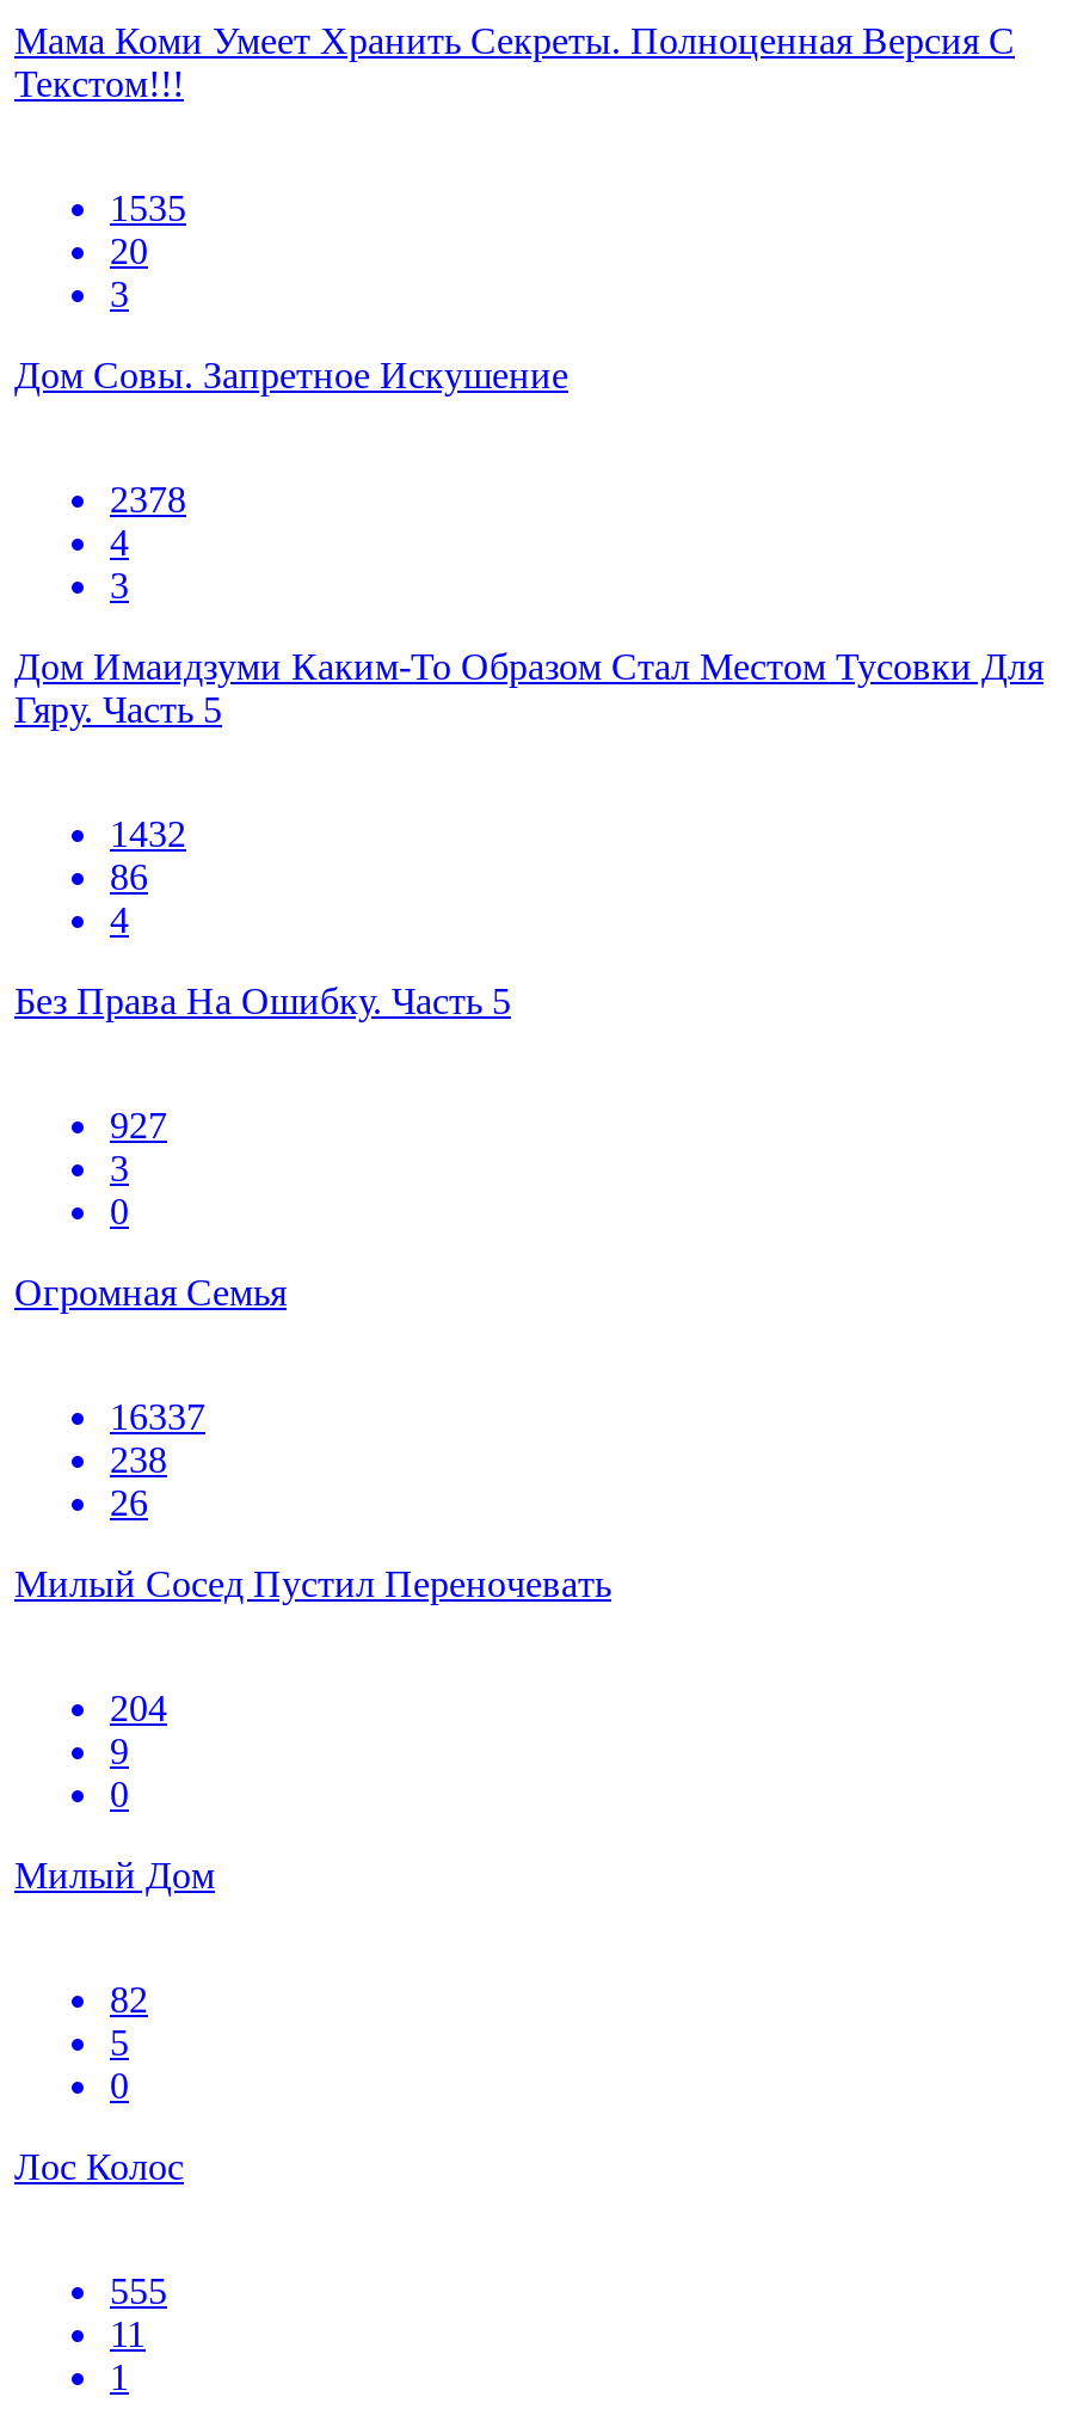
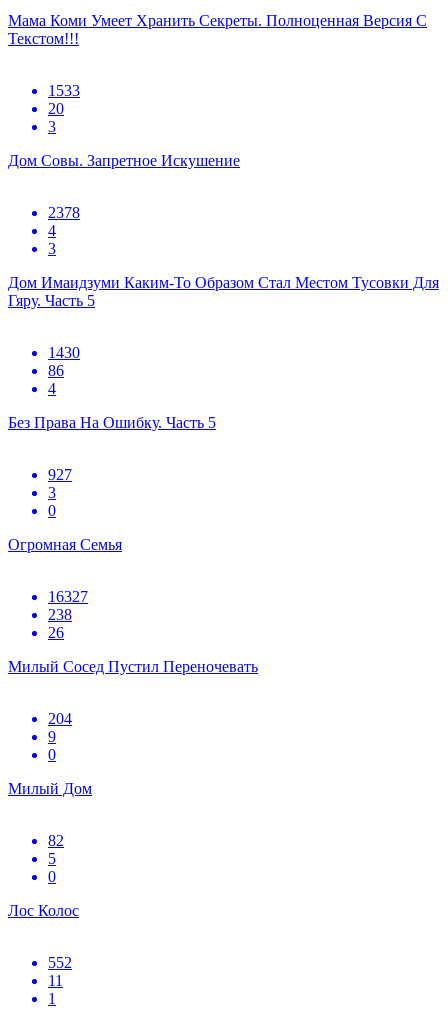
[110,187,186,228] 1535 -> [48,82,80,99] 1533
[110,813,186,853] 1432 -> [48,344,80,361] 1430
[110,1396,205,1436] 16337 -> [48,588,88,605] 16327
[110,2270,167,2311] 555 -> [48,954,72,971] 552

